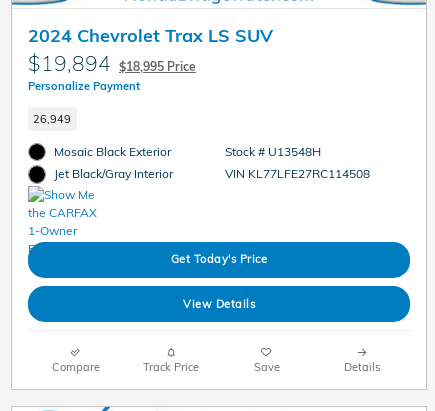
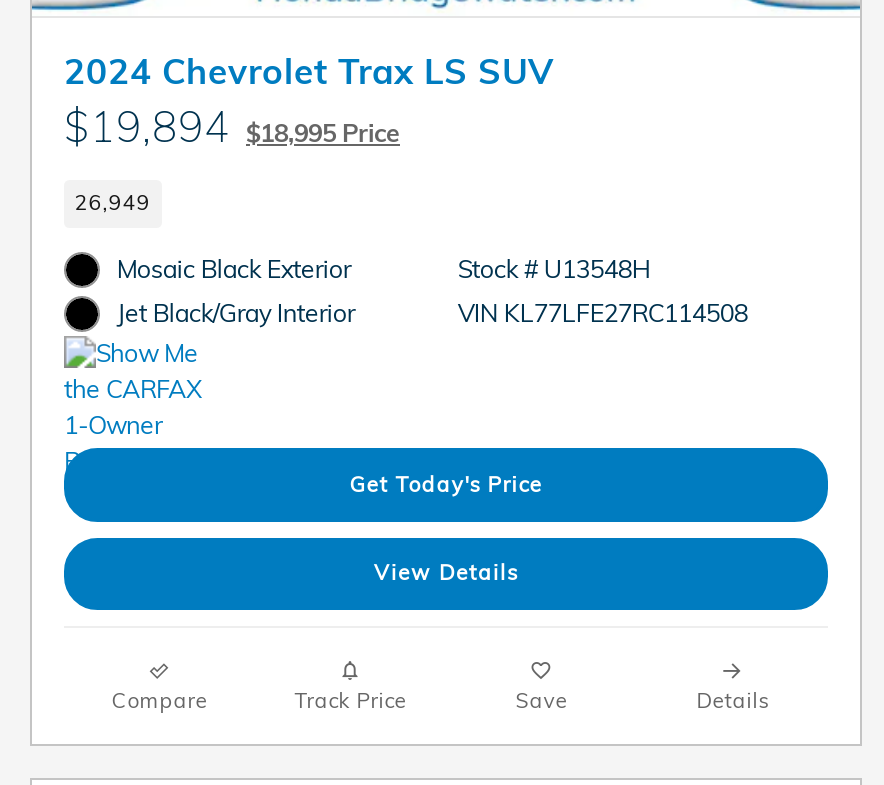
[28,79,140,93] Personalize Payment -> none

